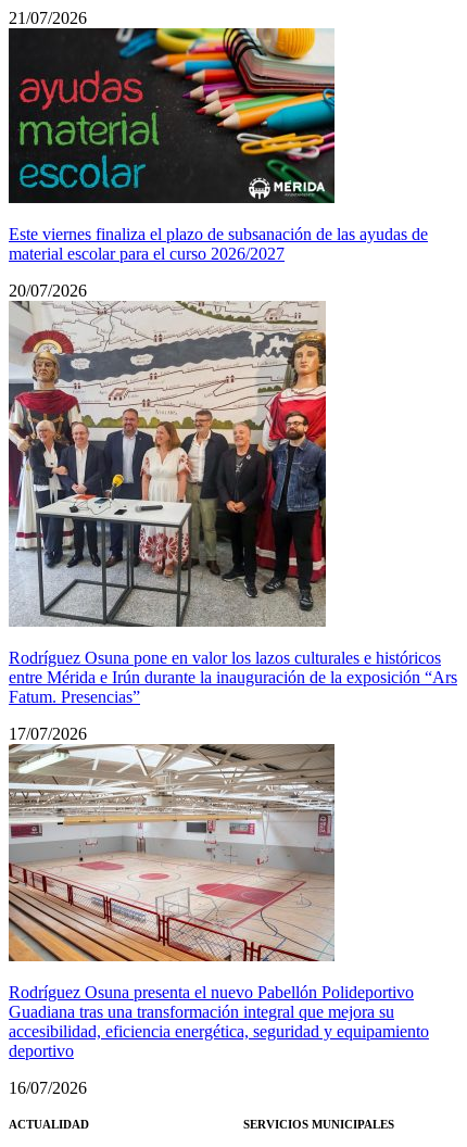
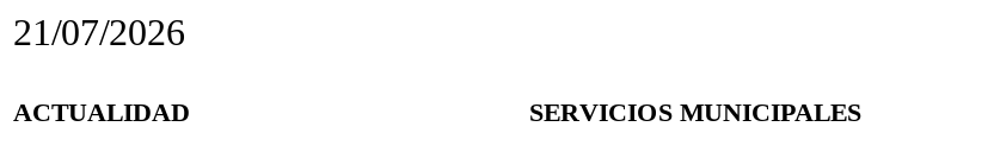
[8,27,428,300] [image] | Este viernes finaliza el plazo de subsanación de las ayudas de | material escolar para el curso 2026/2027 | 20/07/2026 -> none
[8,300,457,743] [image] | Rodríguez Osuna pone en valor los lazos culturales e históricos | entre Mérida e Irún durante la inauguración de la exposición “Ars | Fatum. Presencias” | 17/07/2026 -> none
[8,743,429,1097] [image] | Rodríguez Osuna presenta el nuevo Pabellón Polideportivo | Guadiana tras una transformación integral que mejora su | accesibilidad, eficiencia energética, seguridad y equipamiento | deportivo | 16/07/2026 -> none

